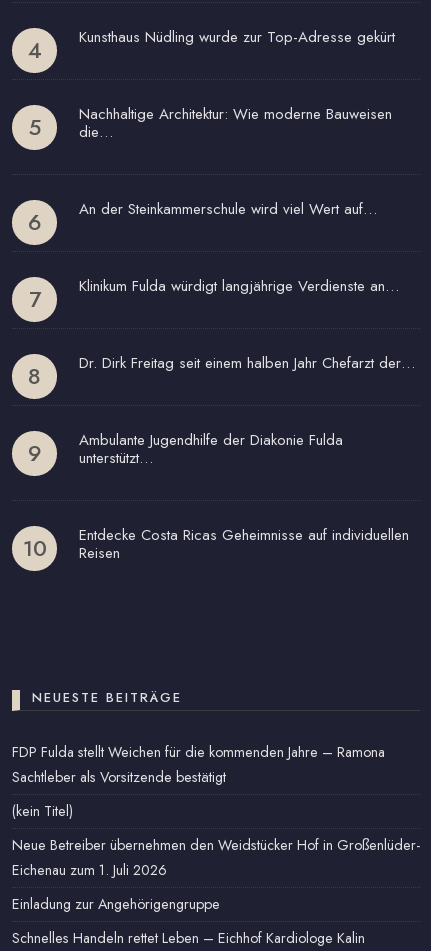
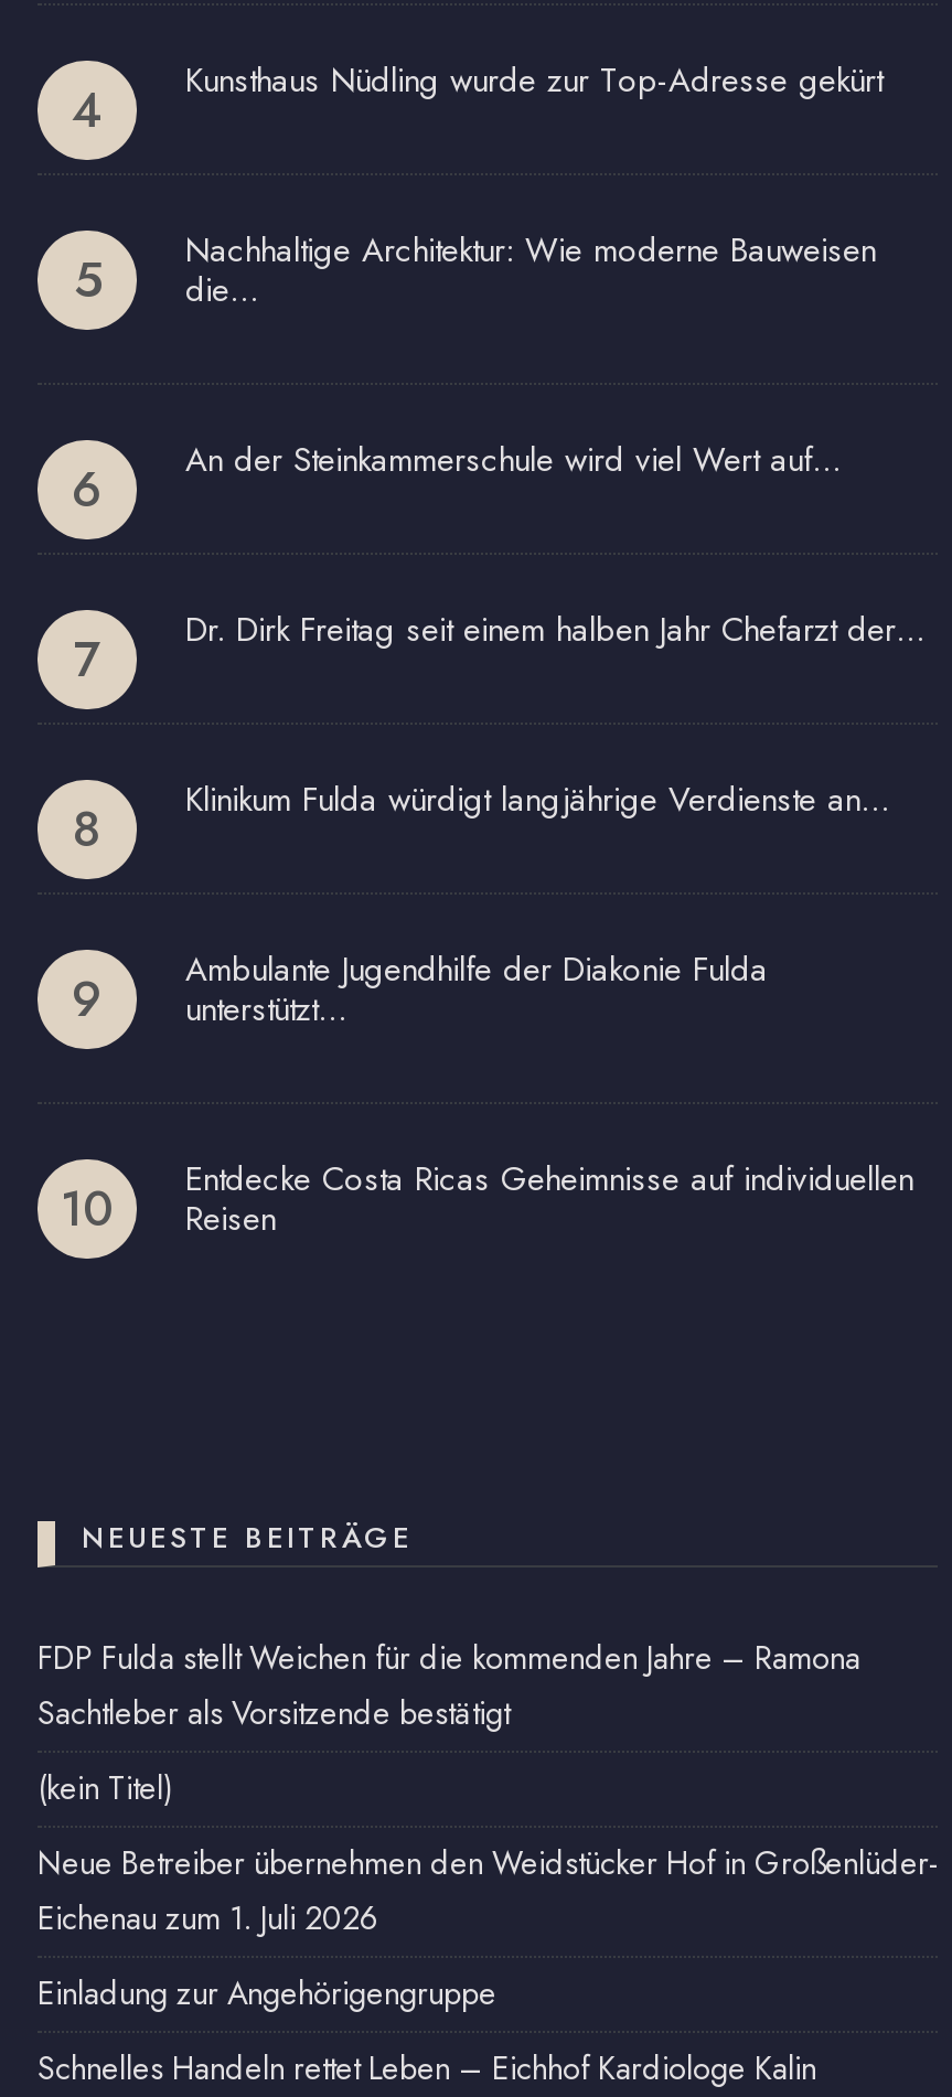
moved [79,275,399,297] -> [185,775,891,824]: Klinikum Fulda würdigt langjährige Verdienste an…
moved [79,352,415,374] -> [185,605,927,654]: Dr. Dirk Freitag seit einem halben Jahr Chefarzt der…

